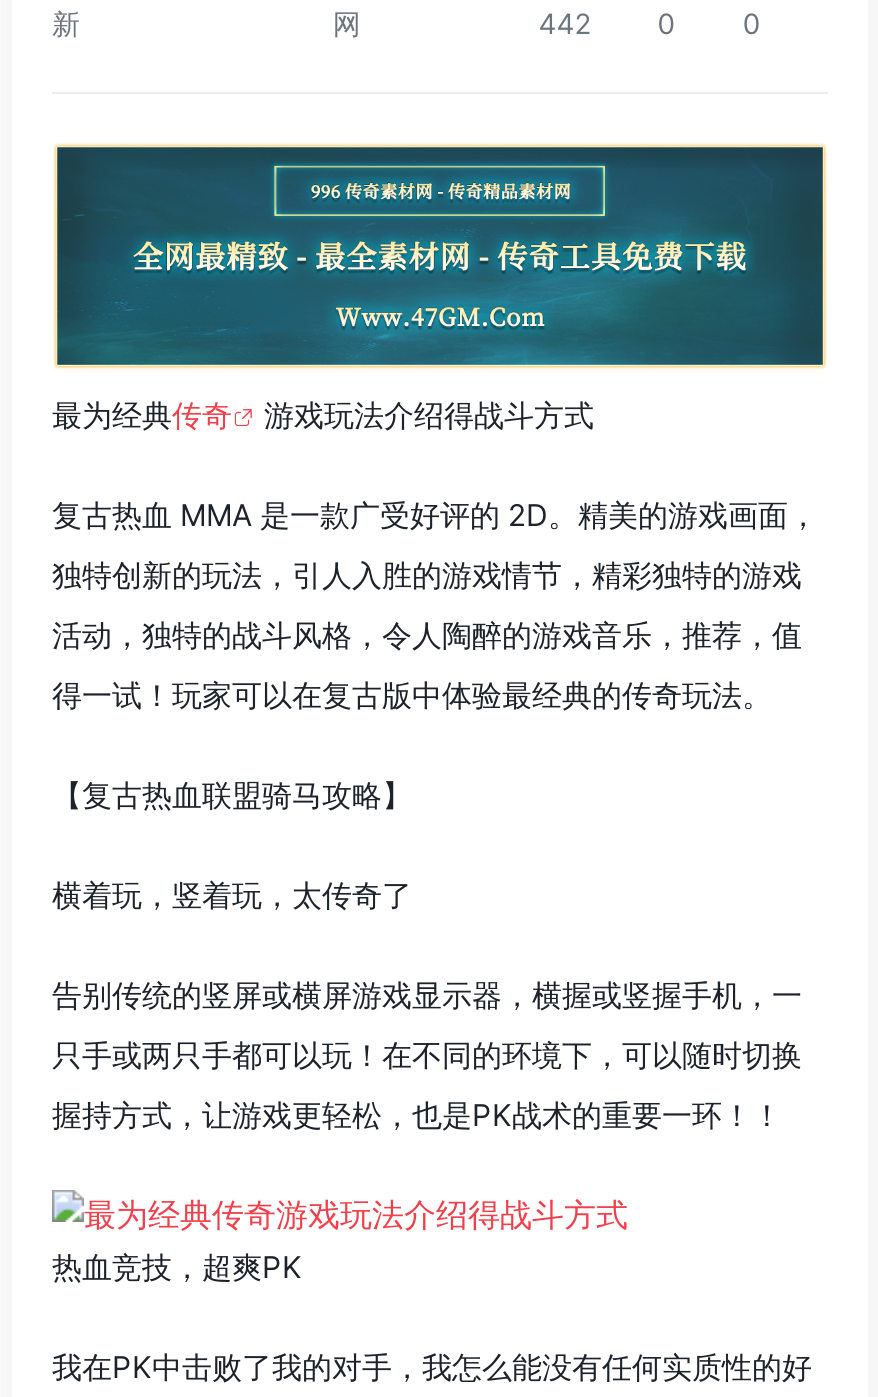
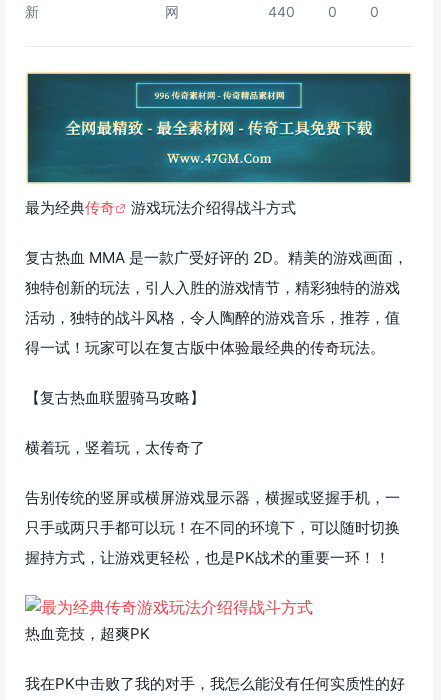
[539,6,761,40] 442 0 0 -> [268,3,379,20] 440 0 0

